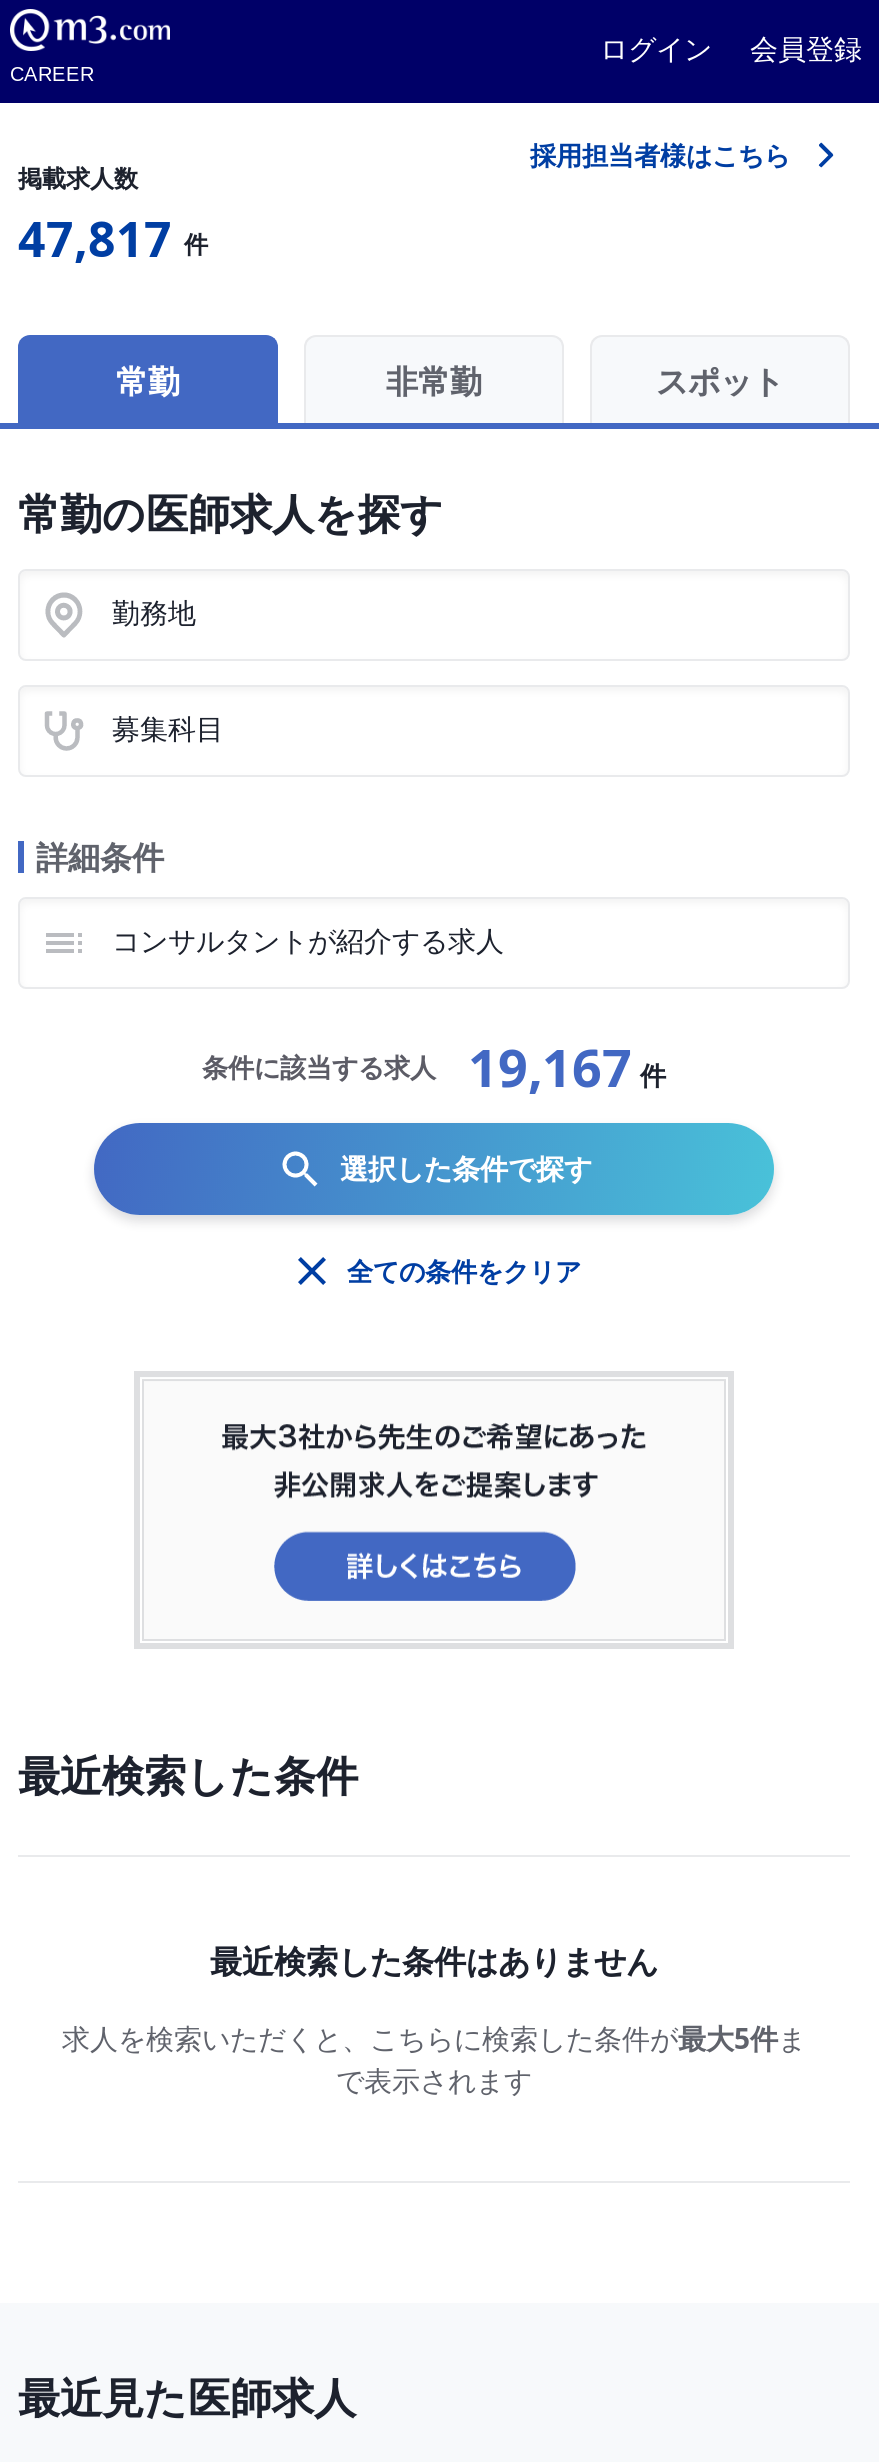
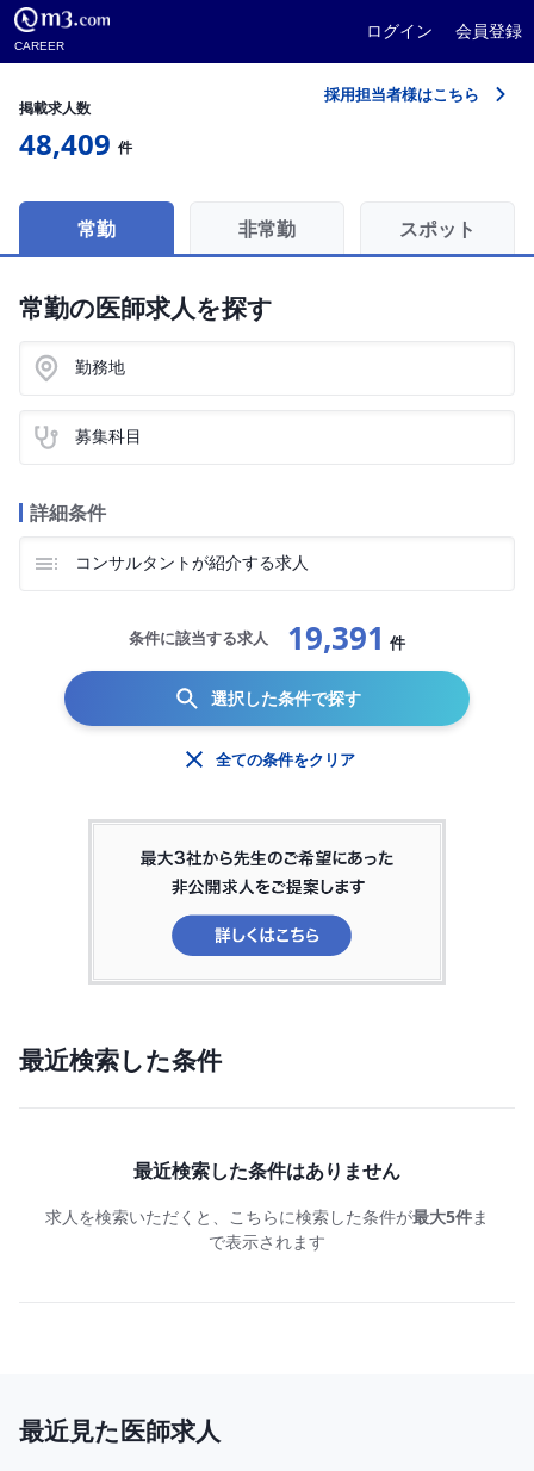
[18,205,208,271] 47,817 件 -> [19,124,132,163] 48,409 件
[202,1031,666,1103] 条件に該当する求人 19,167 件 -> [129,616,405,659] 条件に該当する求人 19,391 件

